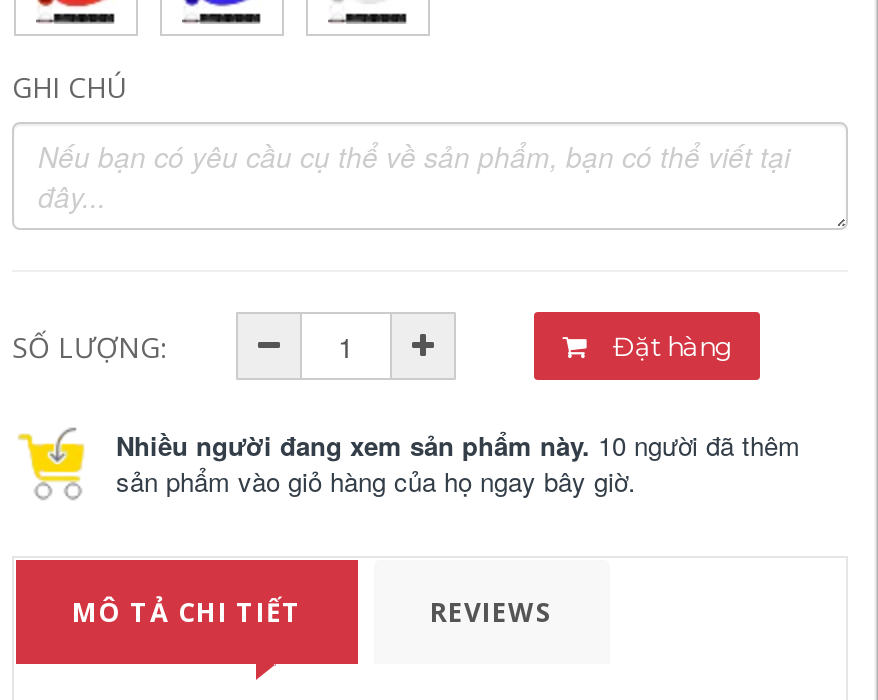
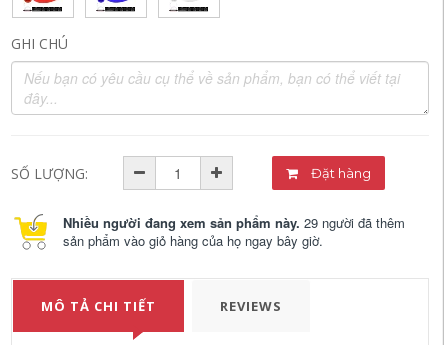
[116,426,800,464] Nhiều người đang xem sản phẩm này. 10 người đã thêm -> [63,213,405,232] Nhiều người đang xem sản phẩm này. 29 người đã thêm

